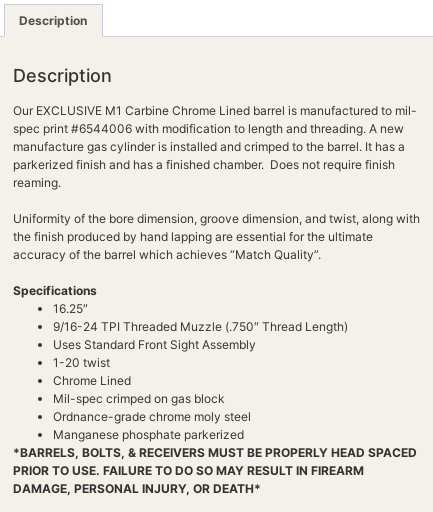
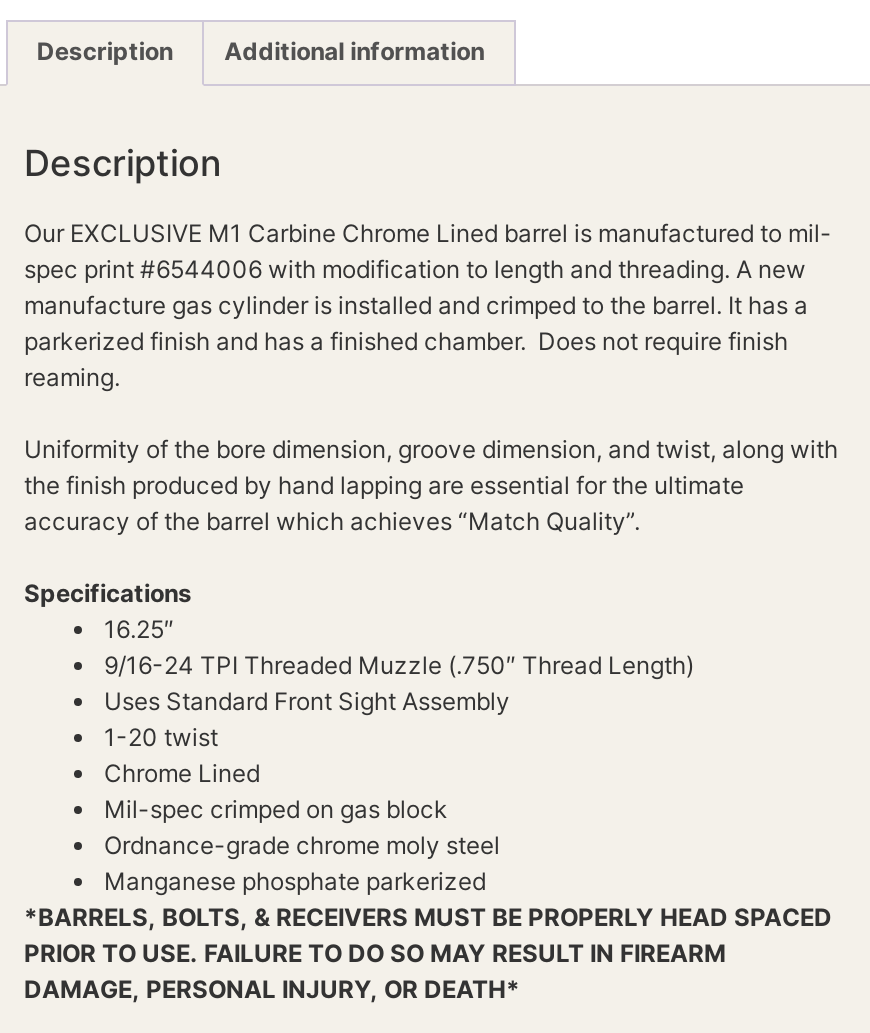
none -> [224,36,484,66] Additional information

